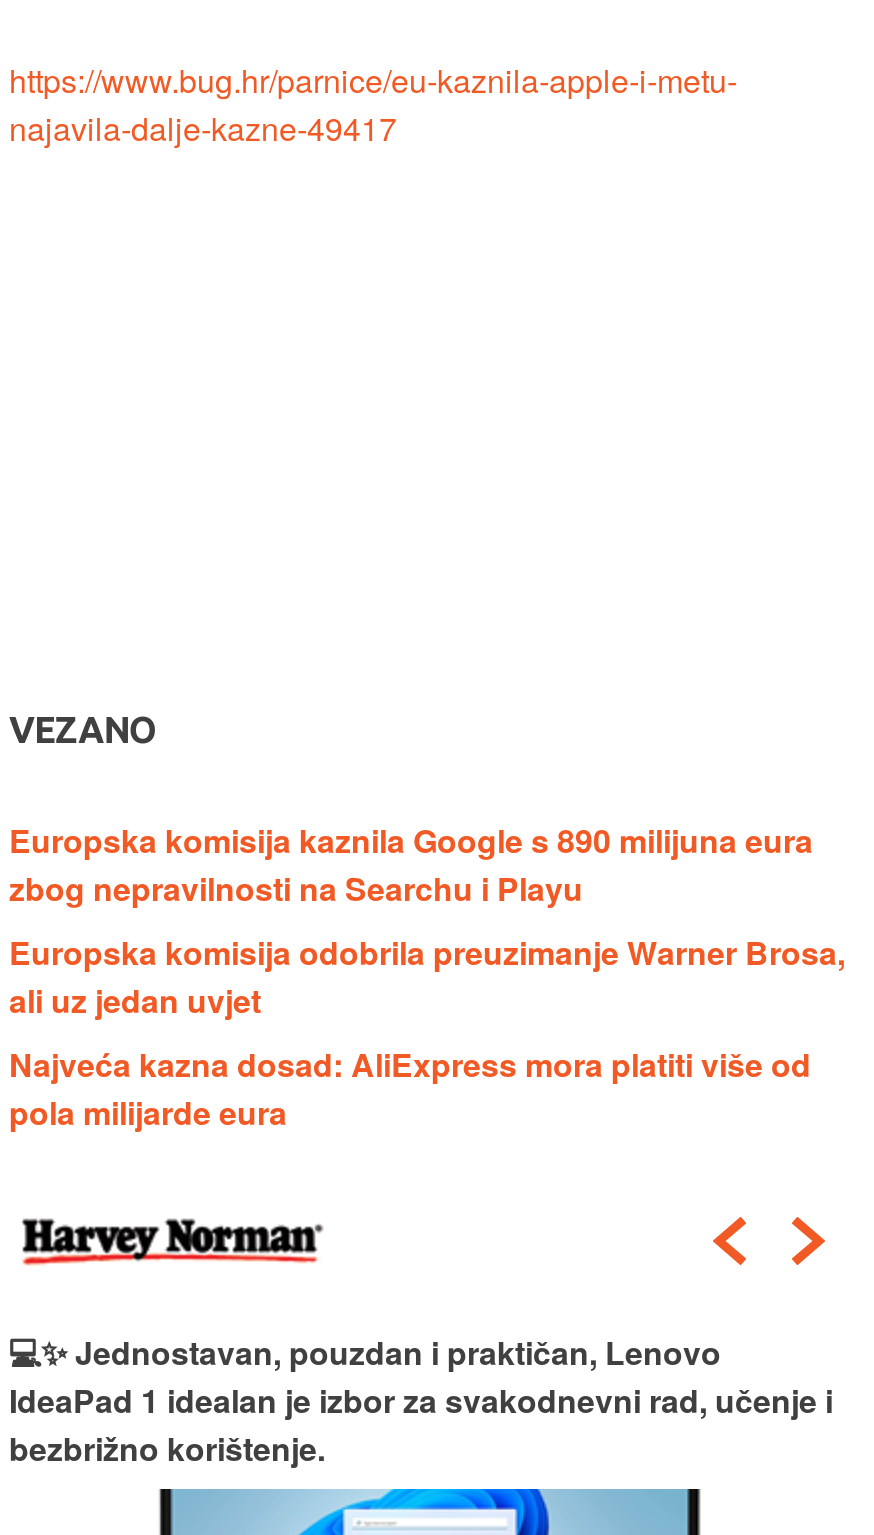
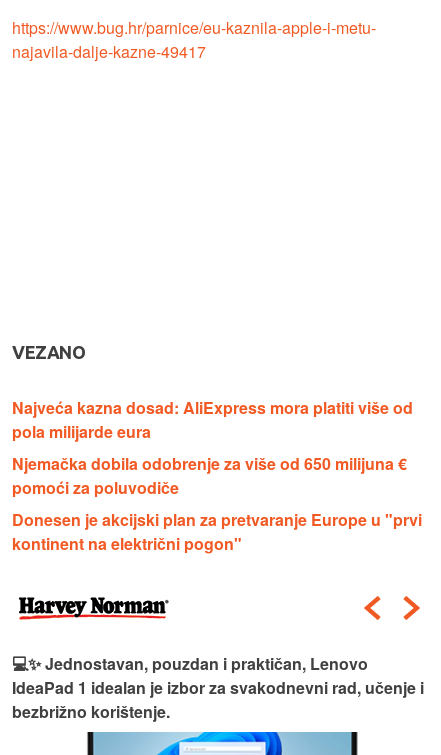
[9,817,845,1023] Europska komisija kaznila Google s 890 milijuna eura | zbog nepravilnosti na Searchu i Playu | Europska komisija odobrila preuzimanje Warner Brosa, | ali uz jedan uvjet -> none
moved [9,1041,811,1135] -> [12,396,413,443]: Najveća kazna dosad: AliExpress mora platiti više od | pola milijarde eura
none -> [12,452,422,555] Njemačka dobila odobrenje za više od 650 milijuna € | pomoći za poluvodiče | Donesen je akcijski plan za pretvaranje Europe u "prvi | kontinent na električni pogon"

